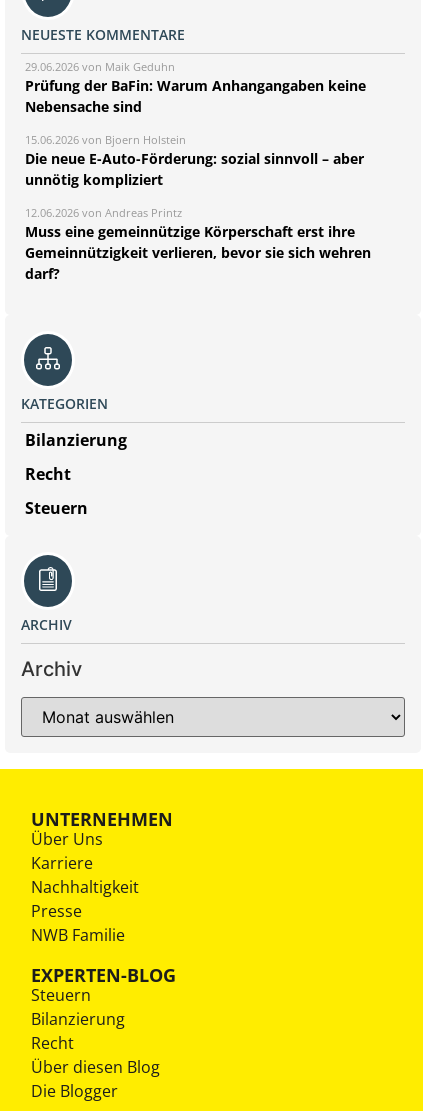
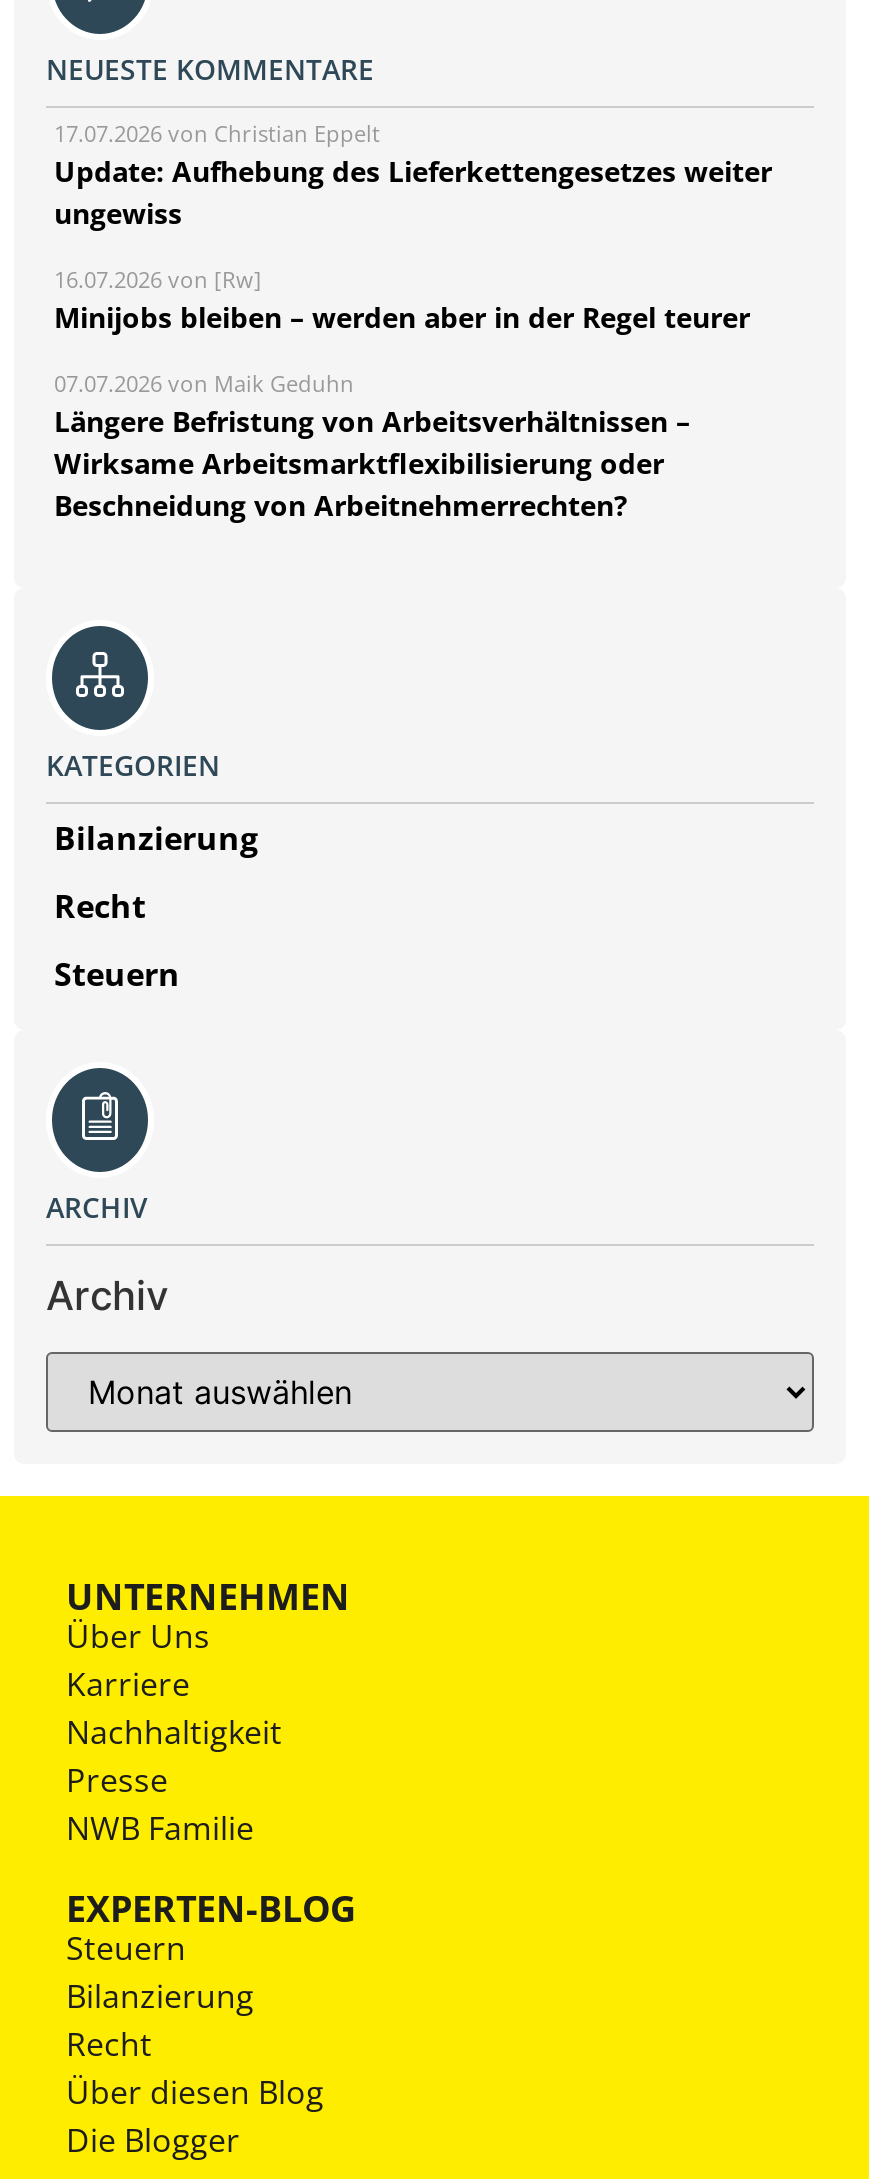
[25,59,366,116] 29.06.2026 von Maik Geduhn | Prüfung der BaFin: Warum Anhangangaben keine | Nebensache sind -> [54,119,772,233] 17.07.2026 von Christian Eppelt | Update: Aufhebung des Lieferkettengesetzes weiter | ungewiss
[25,132,364,189] 15.06.2026 von Bjoern Holstein | Die neue E-Auto-Förderung: sozial sinnvoll – aber | unnötig kompliziert -> [54,265,750,337] 16.07.2026 von [Rw] | Minijobs bleiben – werden aber in der Regel teurer
[25,205,371,283] 12.06.2026 von Andreas Printz | Muss eine gemeinnützige Körperschaft erst ihre | Gemeinnützigkeit verlieren, bevor sie sich wehren | darf? -> [54,369,690,525] 07.07.2026 von Maik Geduhn | Längere Befristung von Arbeitsverhältnissen – | Wirksame Arbeitsmarktflexibilisierung oder | Beschneidung von Arbeitnehmerrechten?

